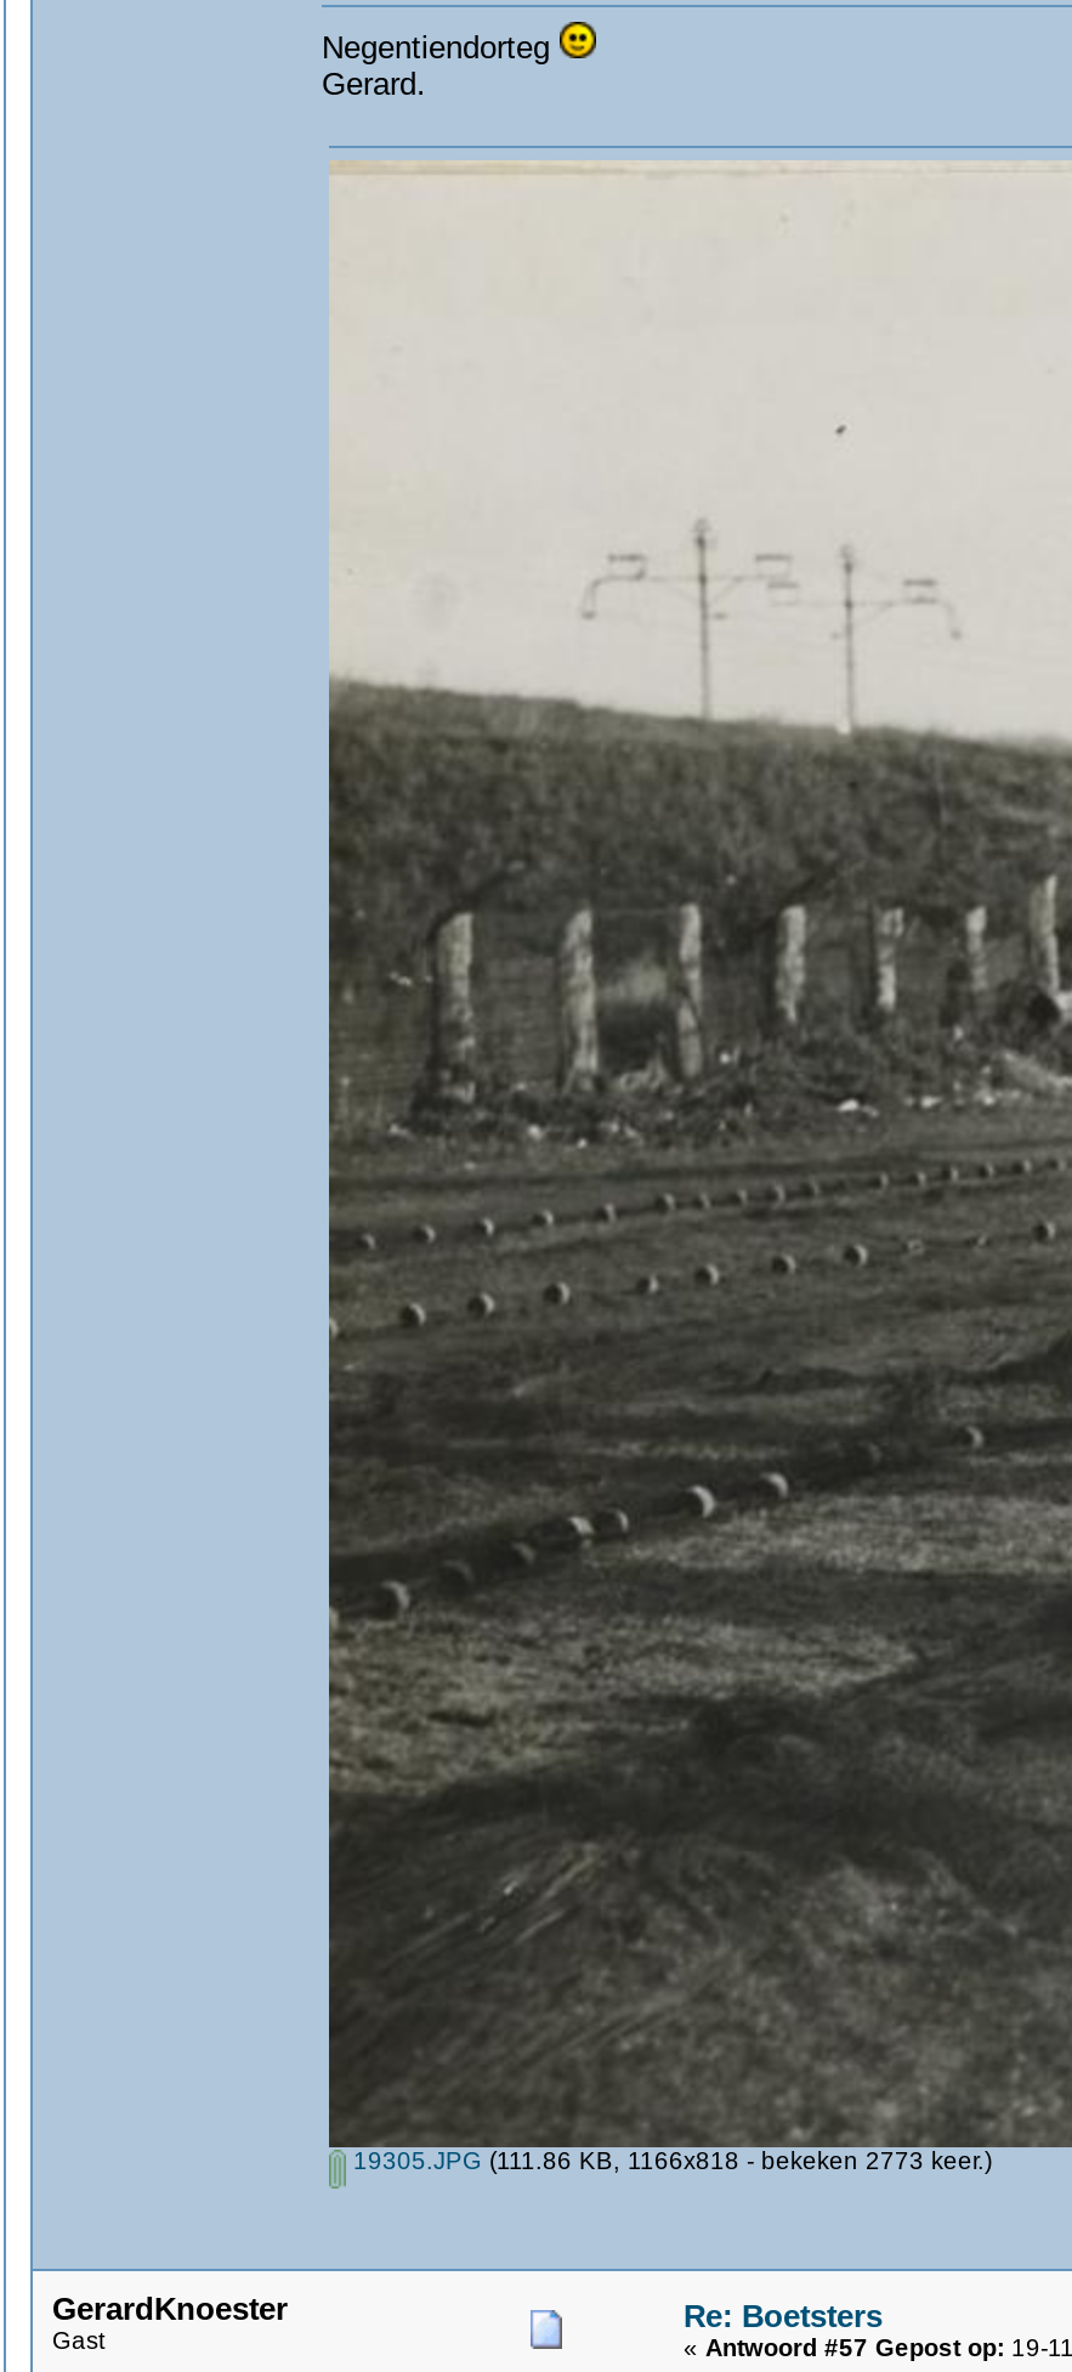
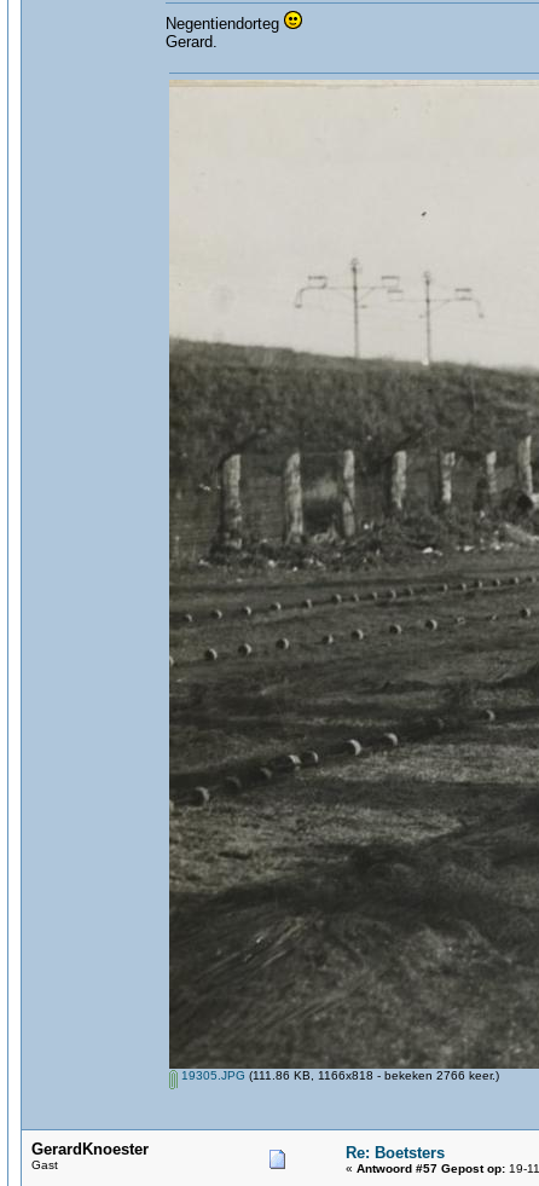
[346,2147,992,2174] 19305.JPG(111.86 KB, 1166x818 - bekeken 2773 keer.) -> [178,1069,499,1082] 19305.JPG(111.86 KB, 1166x818 - bekeken 2766 keer.)

